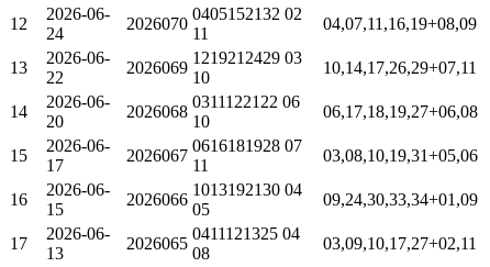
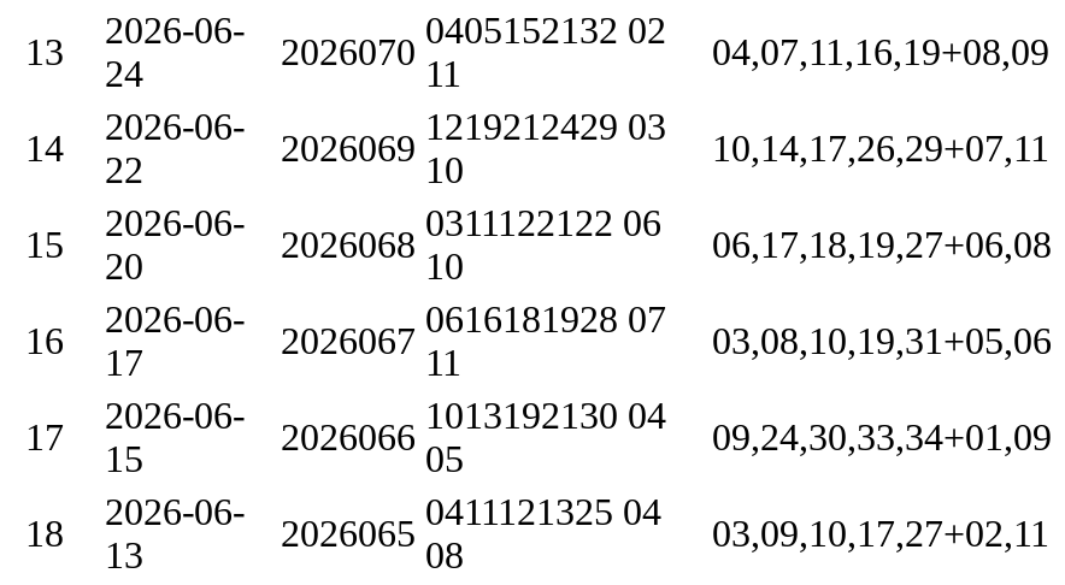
[10,14,27,33] 12 -> [25,31,64,72] 13
[10,58,27,77] 13 -> [25,128,64,169] 14
[10,102,27,121] 14 -> [25,224,64,265] 15
[10,146,27,165] 15 -> [25,320,64,361] 16
[10,190,27,209] 16 -> [25,416,64,457] 17
[10,234,27,253] 17 -> [25,513,64,554] 18

